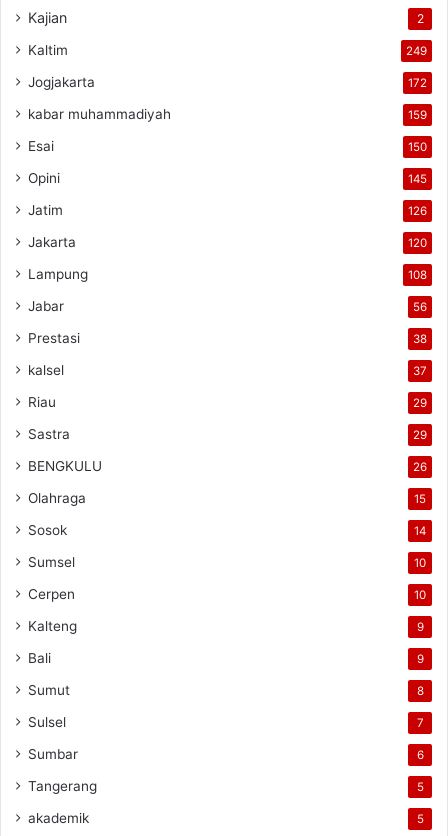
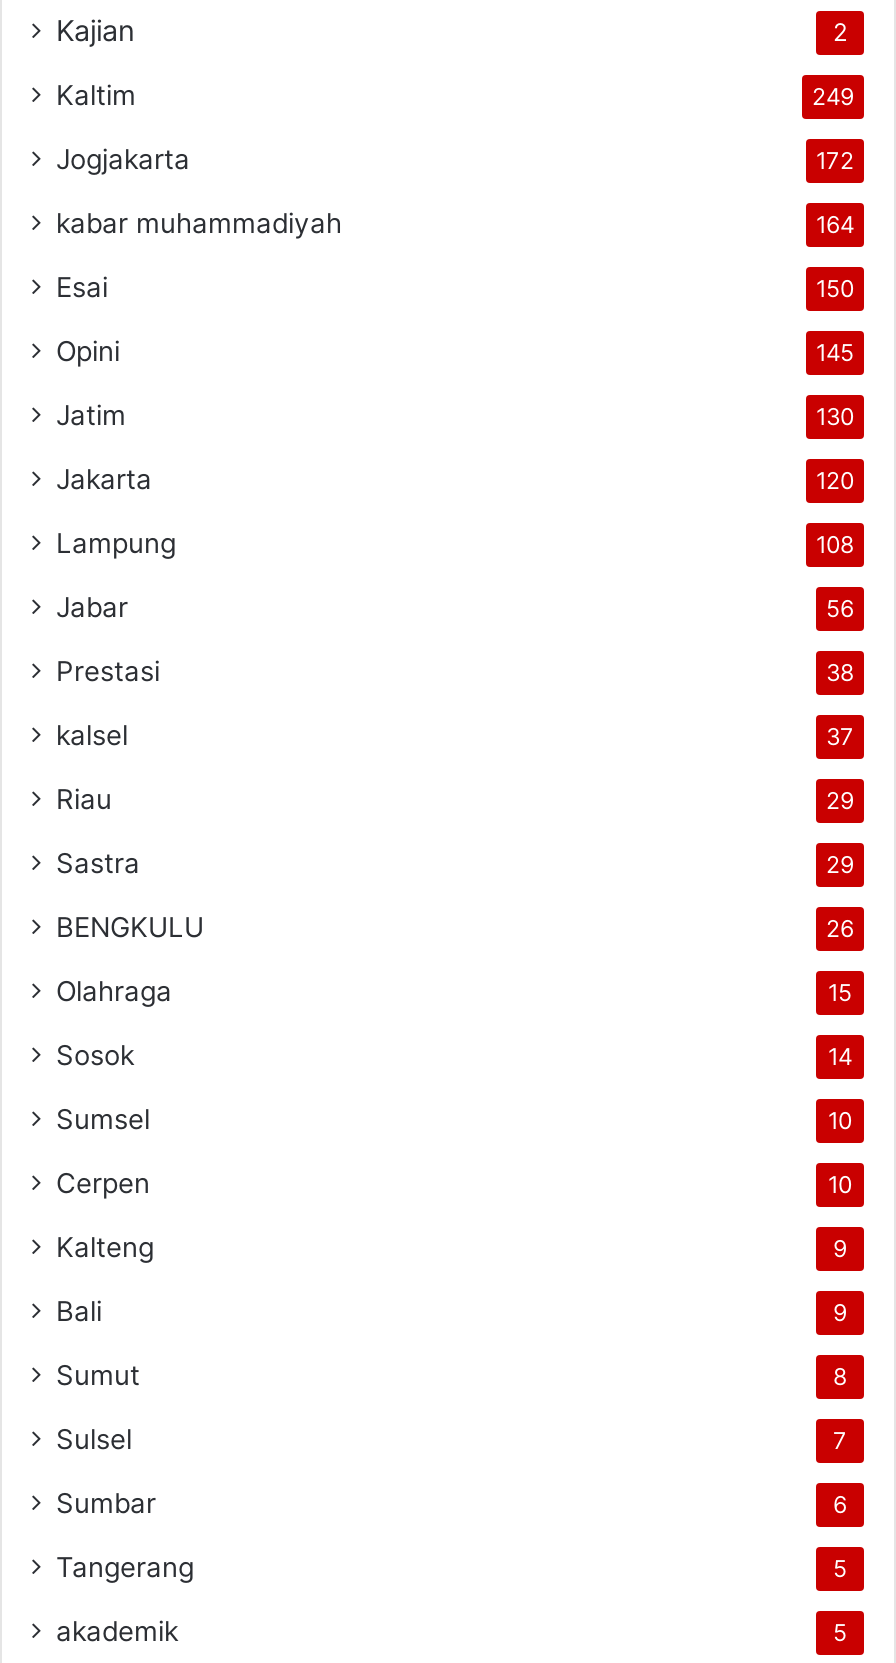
[408,108,427,122] 159 -> [816,212,854,240] 164
[408,204,427,218] 126 -> [816,404,854,432] 130

